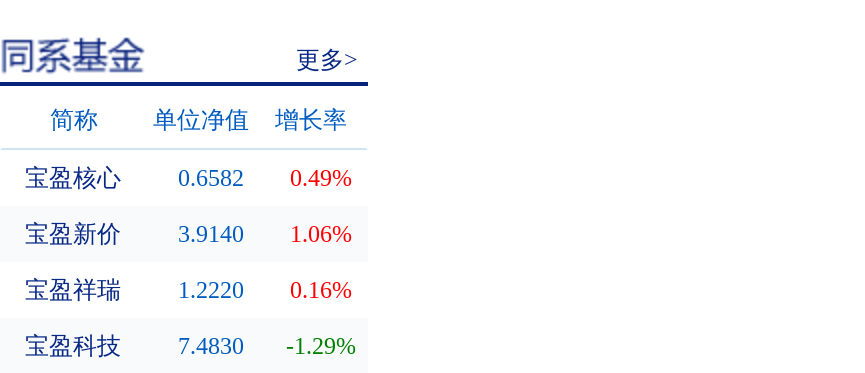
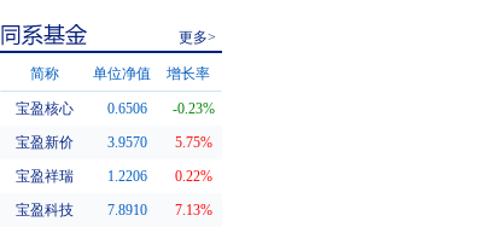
[178,164,244,192] 0.6582 -> [107,100,147,117] 0.6506
[290,164,352,192] 0.49% -> [173,100,215,117] -0.23%
[178,220,244,248] 3.9140 -> [107,134,147,151] 3.9570
[290,220,352,248] 1.06% -> [175,134,212,151] 5.75%
[178,276,244,304] 1.2220 -> [107,168,147,185] 1.2206
[290,276,352,304] 0.16% -> [175,168,212,185] 0.22%
[178,332,244,360] 7.4830 -> [107,202,147,219] 7.8910
[286,332,356,360] -1.29% -> [175,202,212,219] 7.13%

